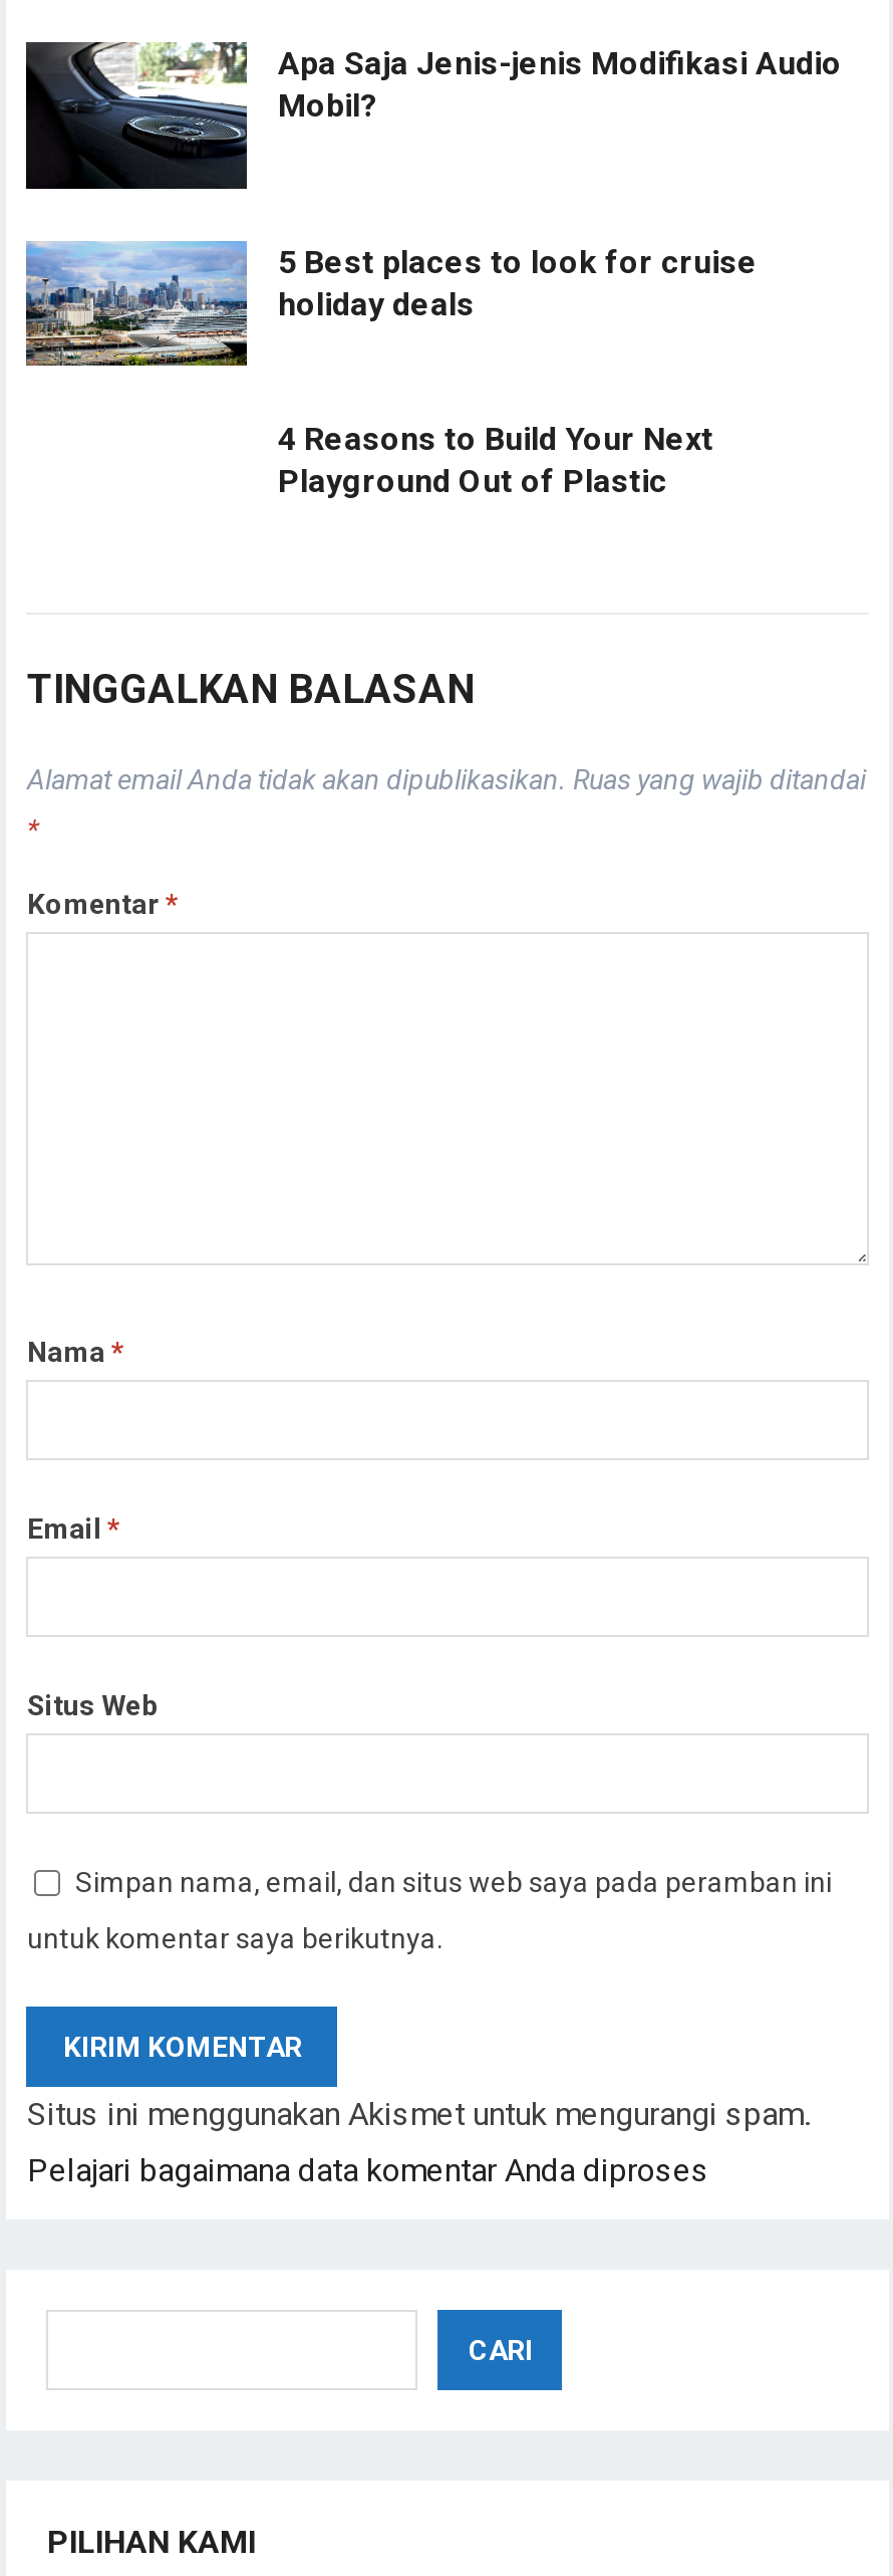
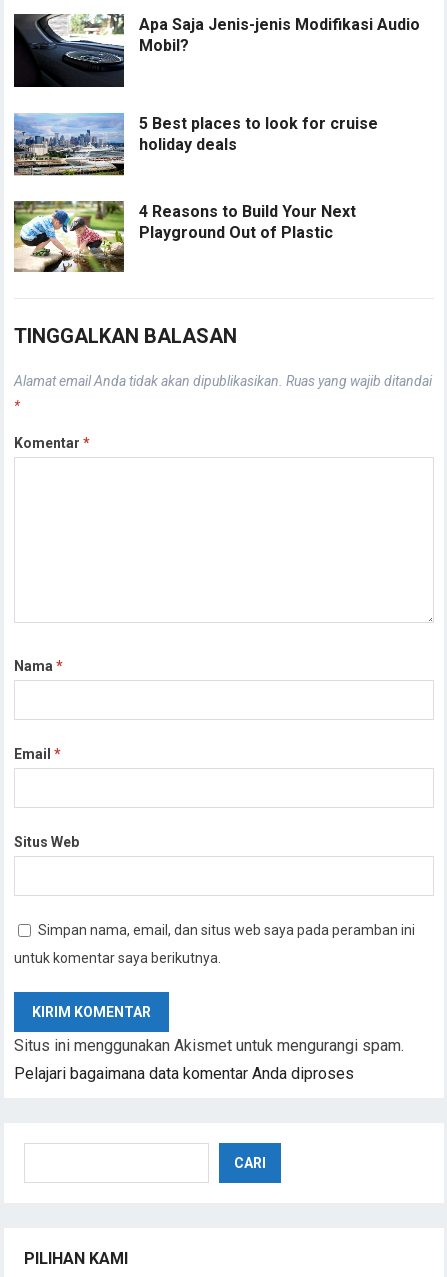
none -> [13,200,125,273] [image]

